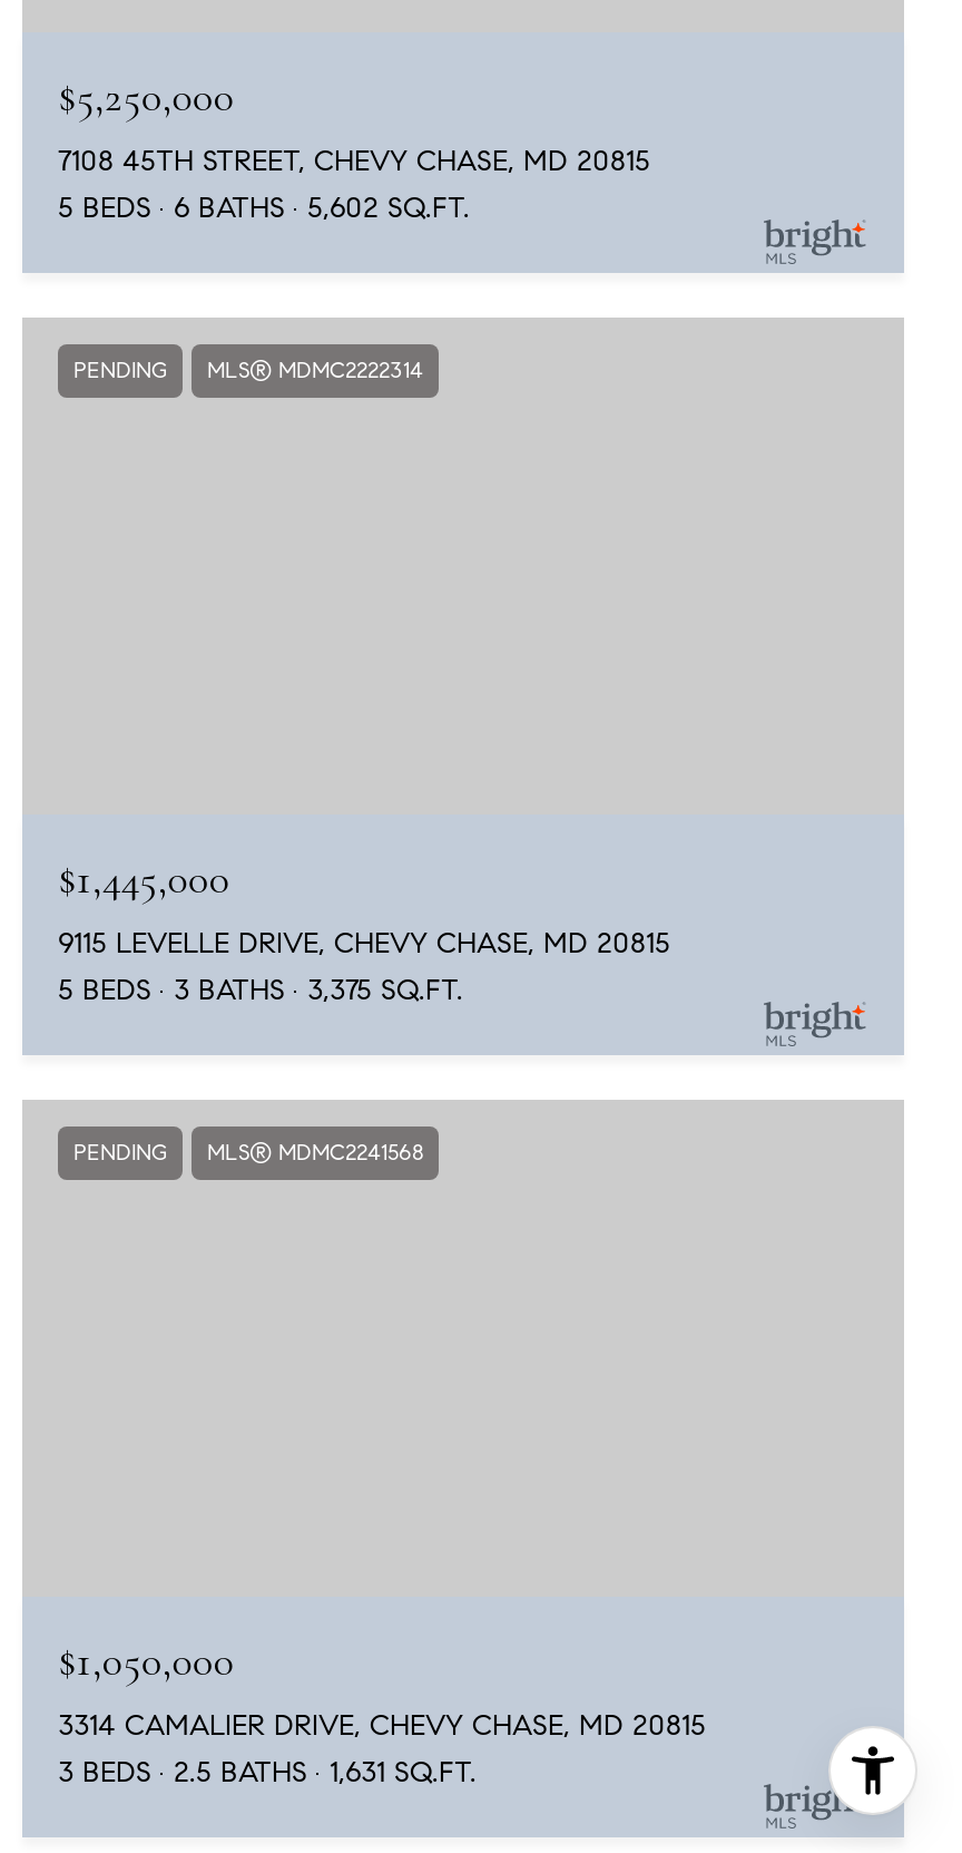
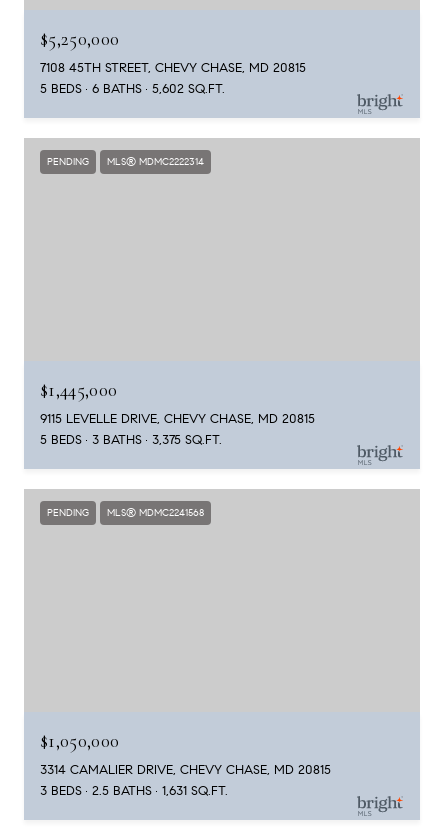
[828,1726,904,1815] [image] -> [387,771,421,809] [image]

